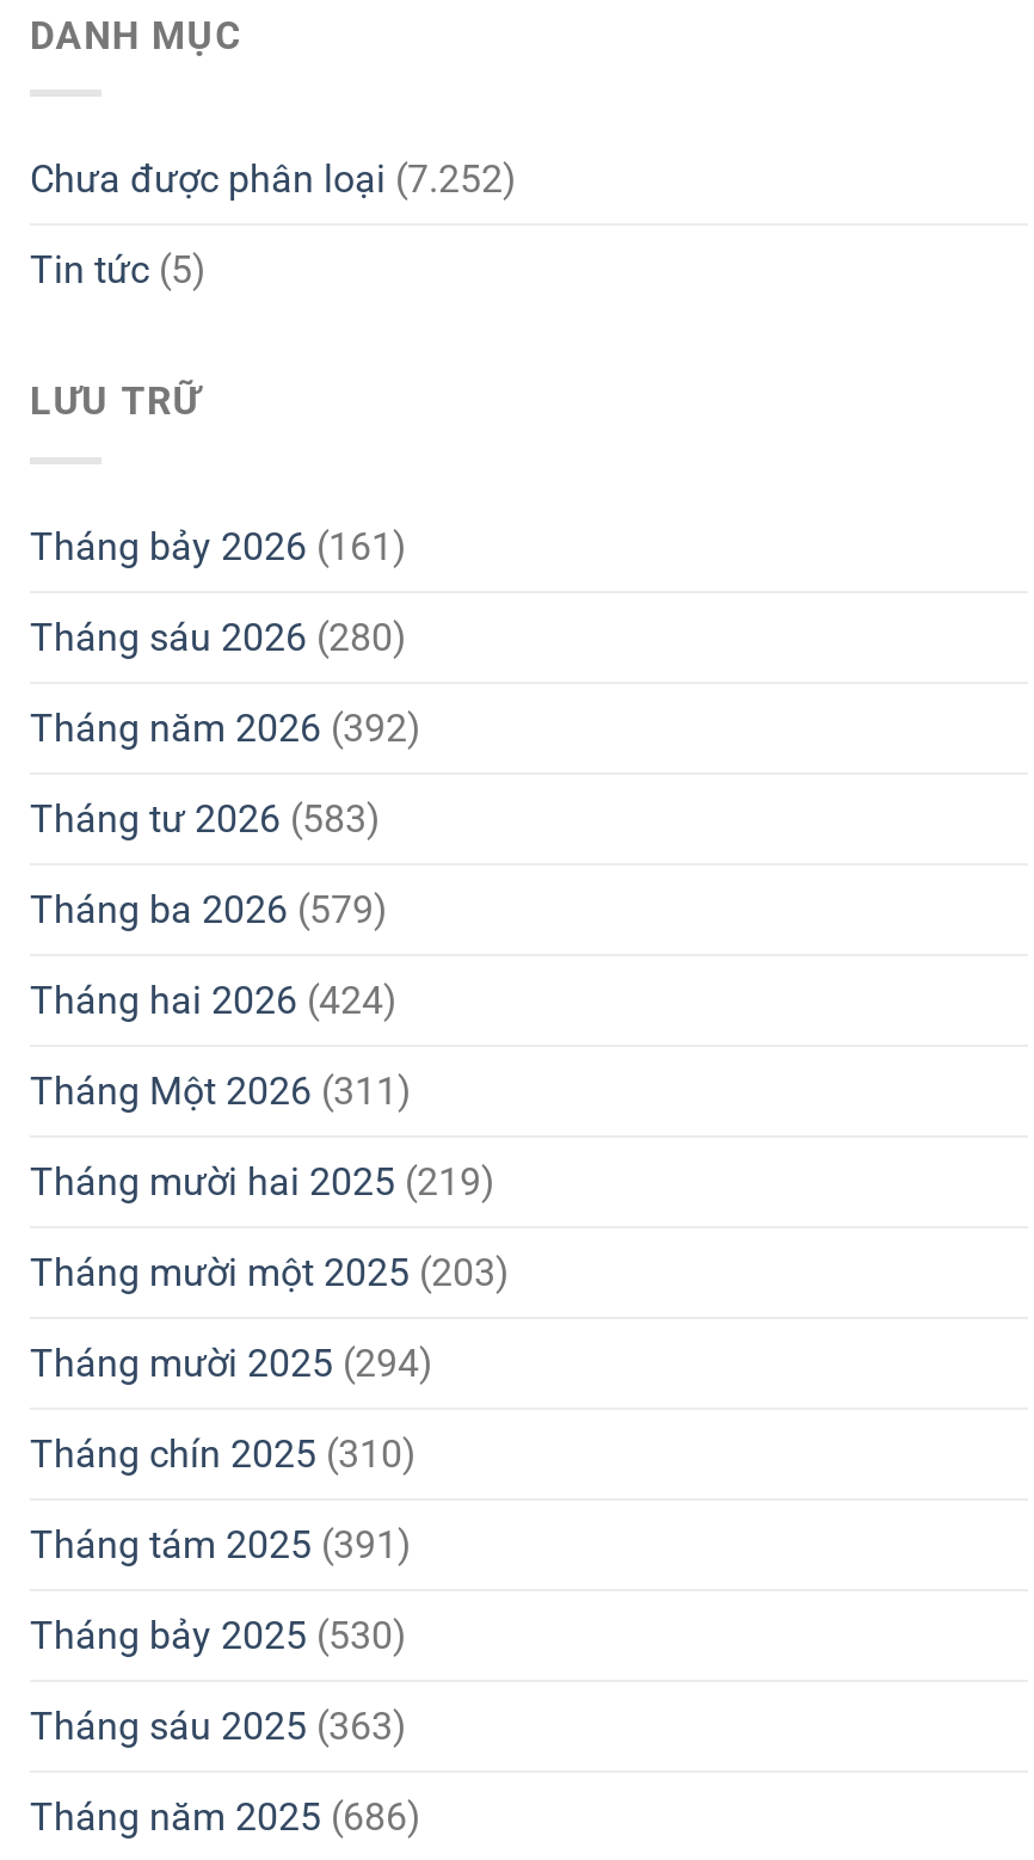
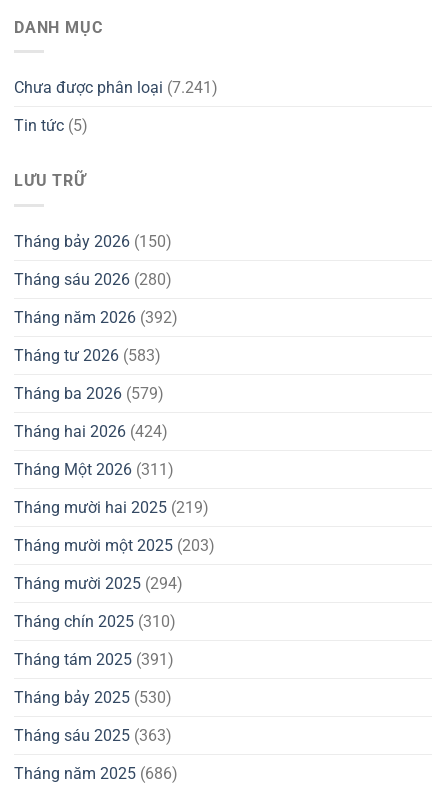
[30,157,517,202] Chưa được phân loại (7.252) -> [14,78,218,97] Chưa được phân loại (7.241)
[30,523,407,569] Tháng bảy 2026 (161) -> [14,232,172,251] Tháng bảy 2026 (150)

